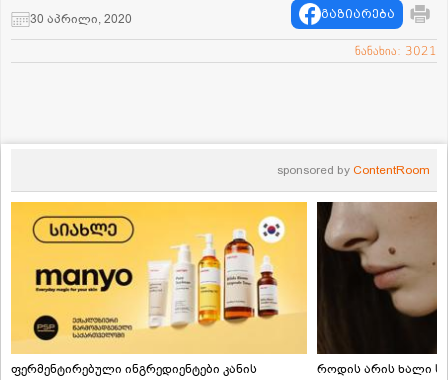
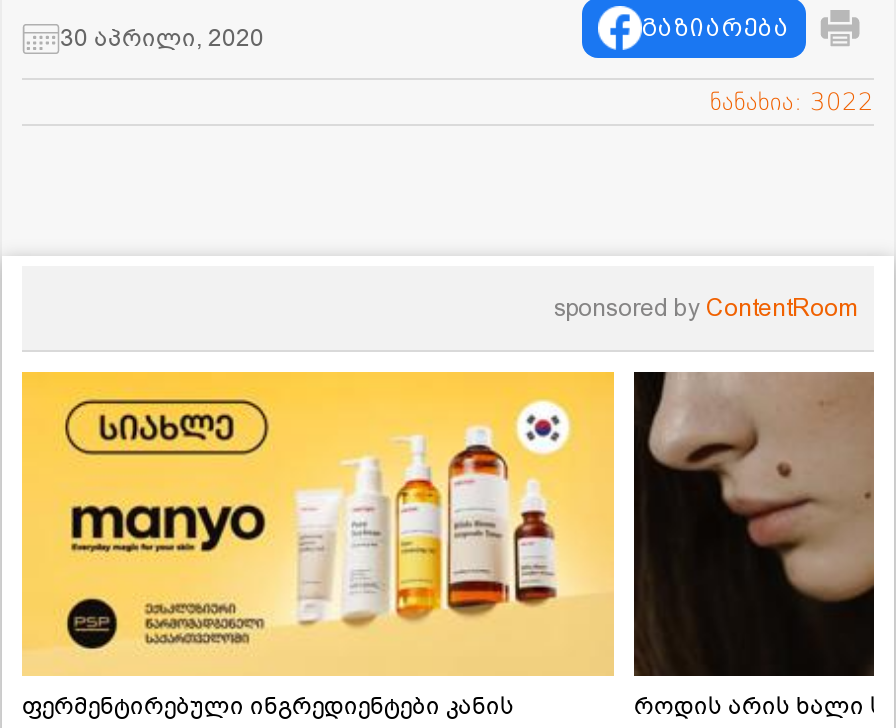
[355,43,437,57] ნანახია: 3021 -> [710,87,874,115] ნანახია: 3022

